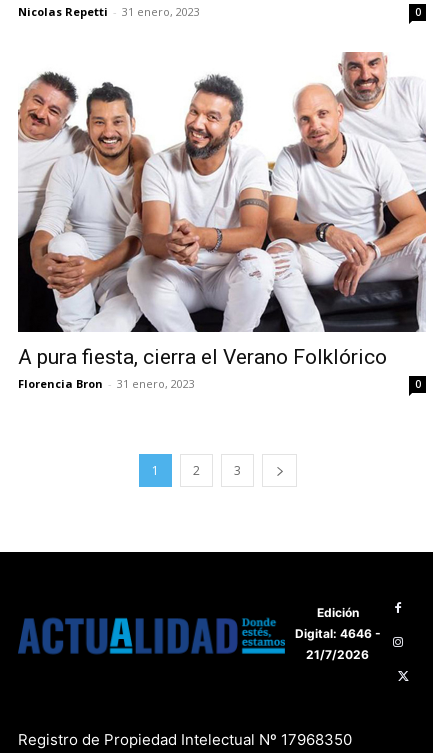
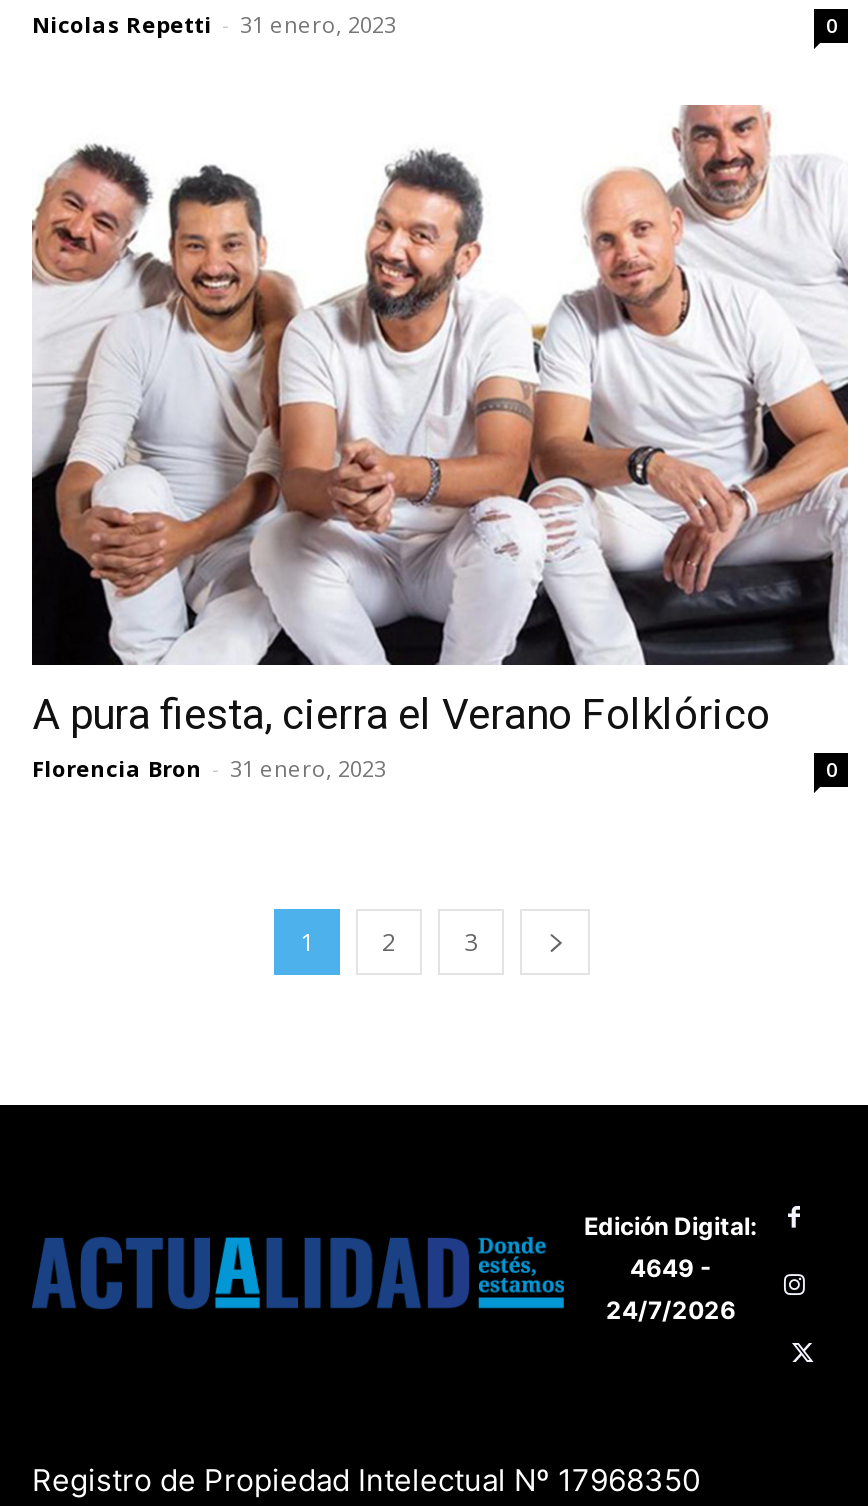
[295,605,381,662] Edición | Digital: 4646 - | 21/7/2026 -> [584,1210,758,1324] Edición Digital: | 4649 - | 24/7/2026

